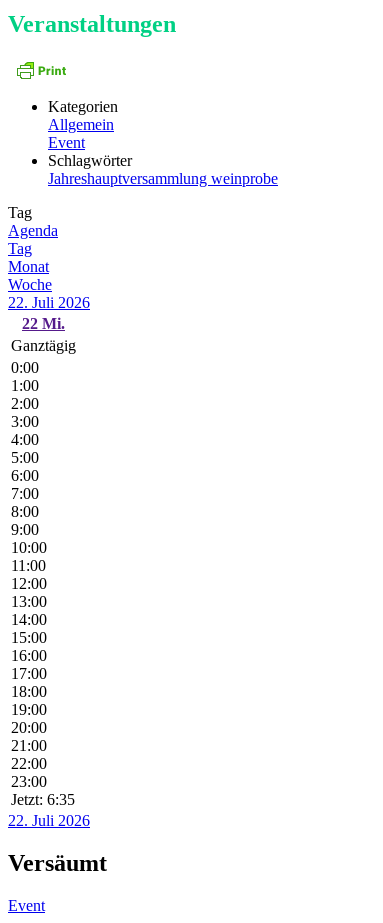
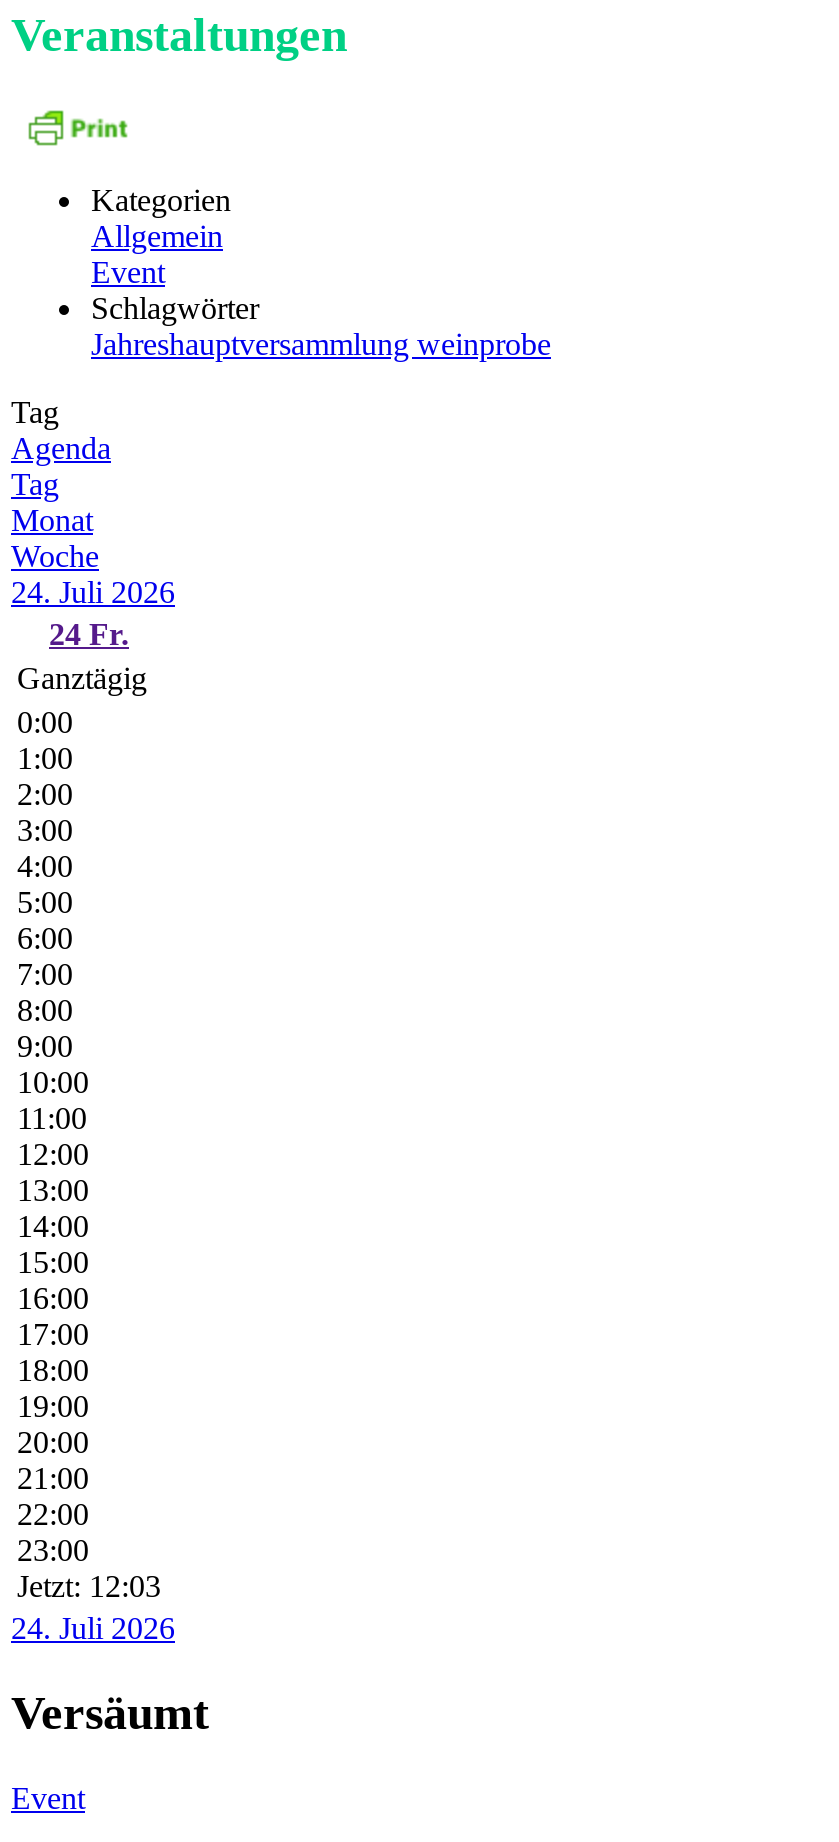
[8,294,90,332] 22. Juli 2026 | 22 Mi. -> [11,574,175,650] 24. Juli 2026 | 24 Fr.
[11,791,75,808] Jetzt: 6:35 -> [17,1568,161,1602] Jetzt: 12:03
[8,812,90,829] 22. Juli 2026 -> [11,1610,175,1644] 24. Juli 2026

